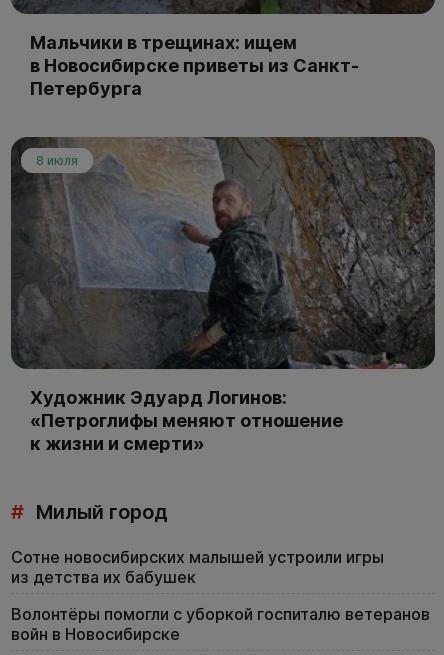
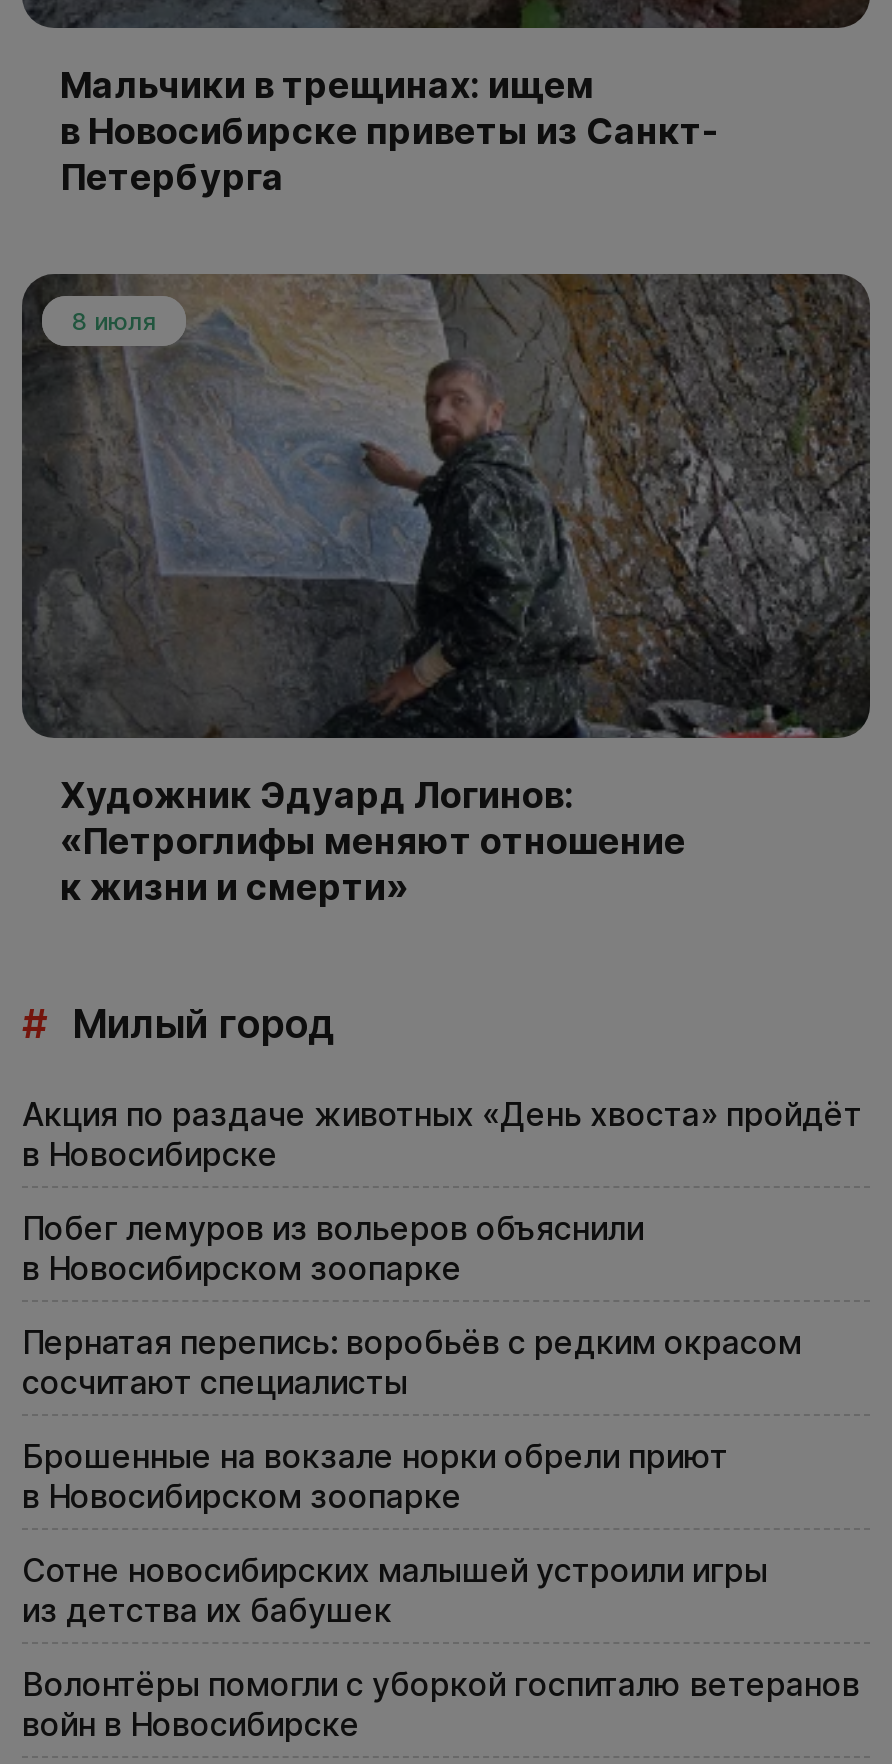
none -> [22,1094,862,1516] Акция по раздаче животных «День хвоста» пройдёт | в Новосибирске | Побег лемуров из вольеров объяснили | в Новосибирском зоопарке | Пернатая перепись: воробьёв с редким окрасом | сосчитают специалисты | Брошенные на вокзале норки обрели приют | в Новосибирском зоопарке

